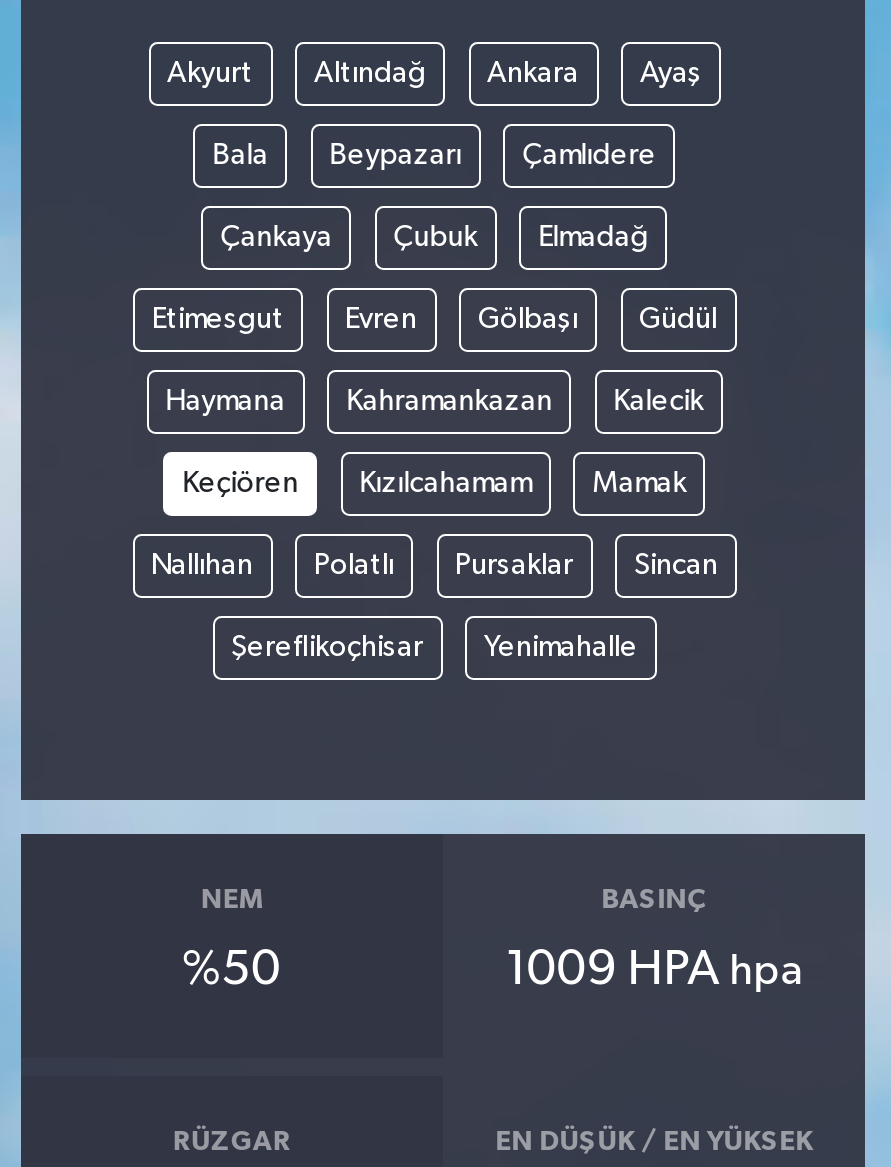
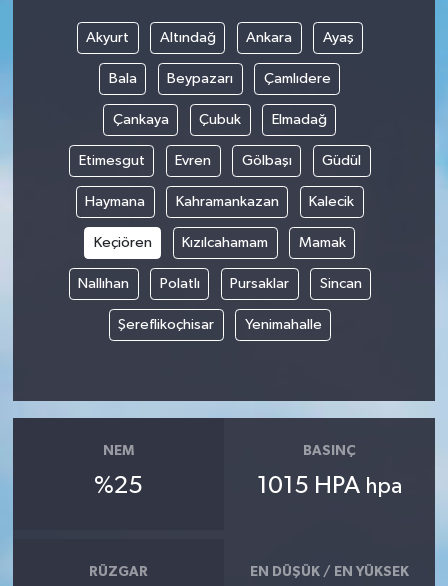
[182,945,282,993] %50 -> [94,474,143,498] %25
[505,945,803,993] 1009 HPA hpa -> [257,474,402,498] 1015 HPA hpa

